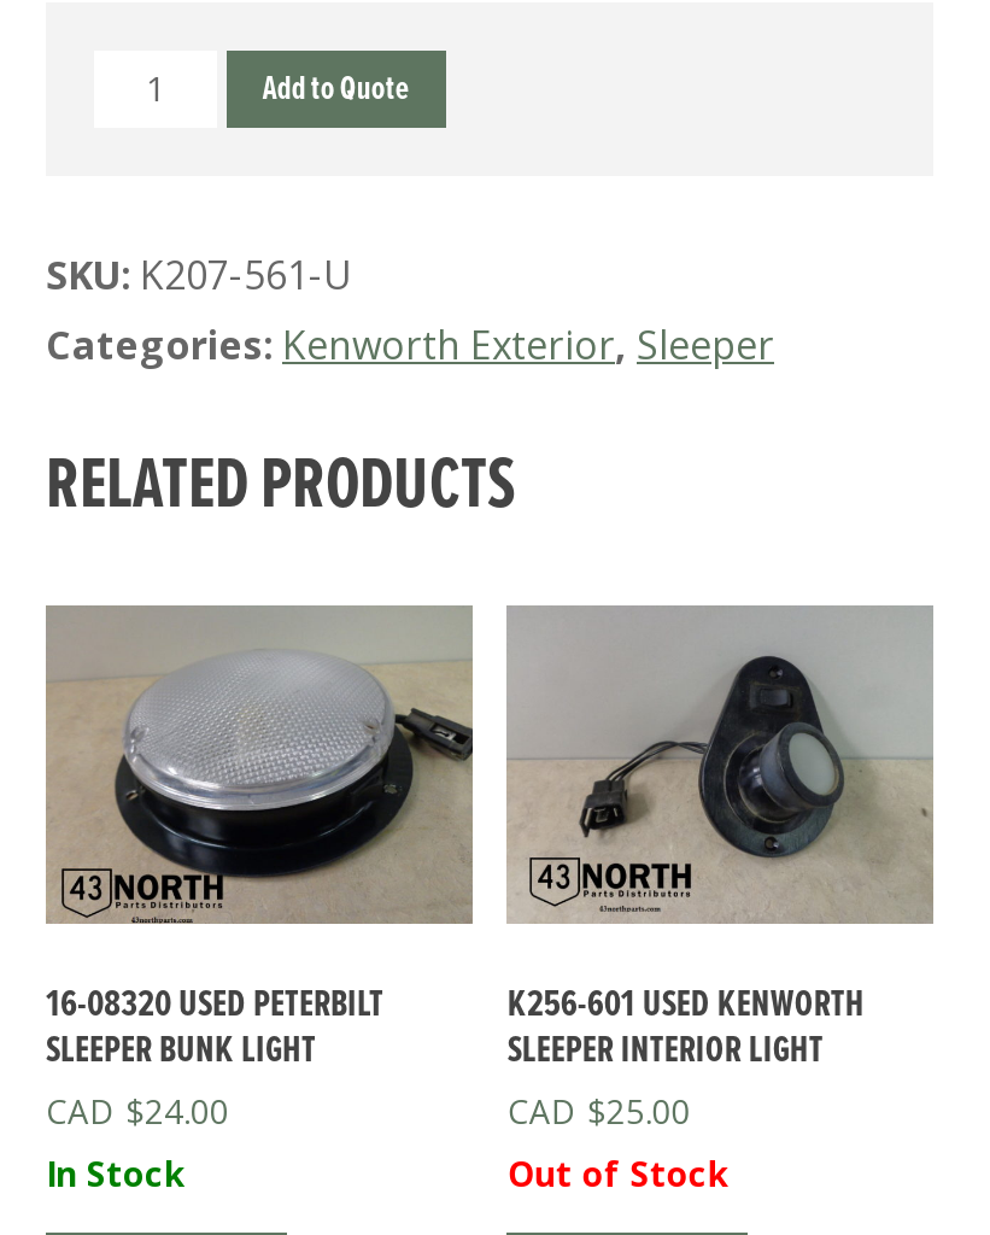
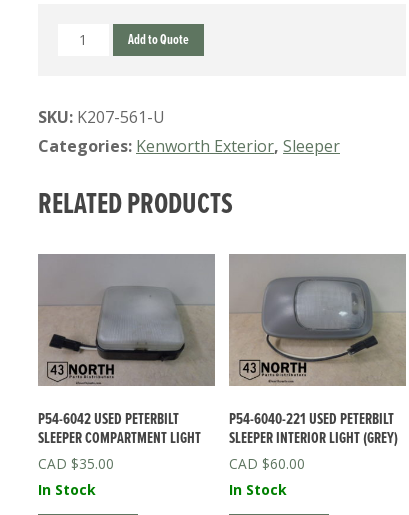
[579,656,883,871] [image] -> [231,276,389,365] [image]
[46,683,473,1030] [image] | 16-08320 USED PETERBILT -> [38,280,215,430] [image] | P54-6042 USED PETERBILT
[507,980,864,1197] K256-601 USED KENWORTH | SLEEPER INTERIOR LIGHT | $25.00 | Out of Stock -> [229,409,398,499] P54-6040-221 USED PETERBILT | SLEEPER INTERIOR LIGHT (GREY) | $60.00 | In Stock
[46,1026,316,1076] SLEEPER BUNK LIGHT -> [38,428,201,449] SLEEPER COMPARTMENT LIGHT
[125,1088,229,1134] $24.00 -> [71,454,114,473] $35.00

